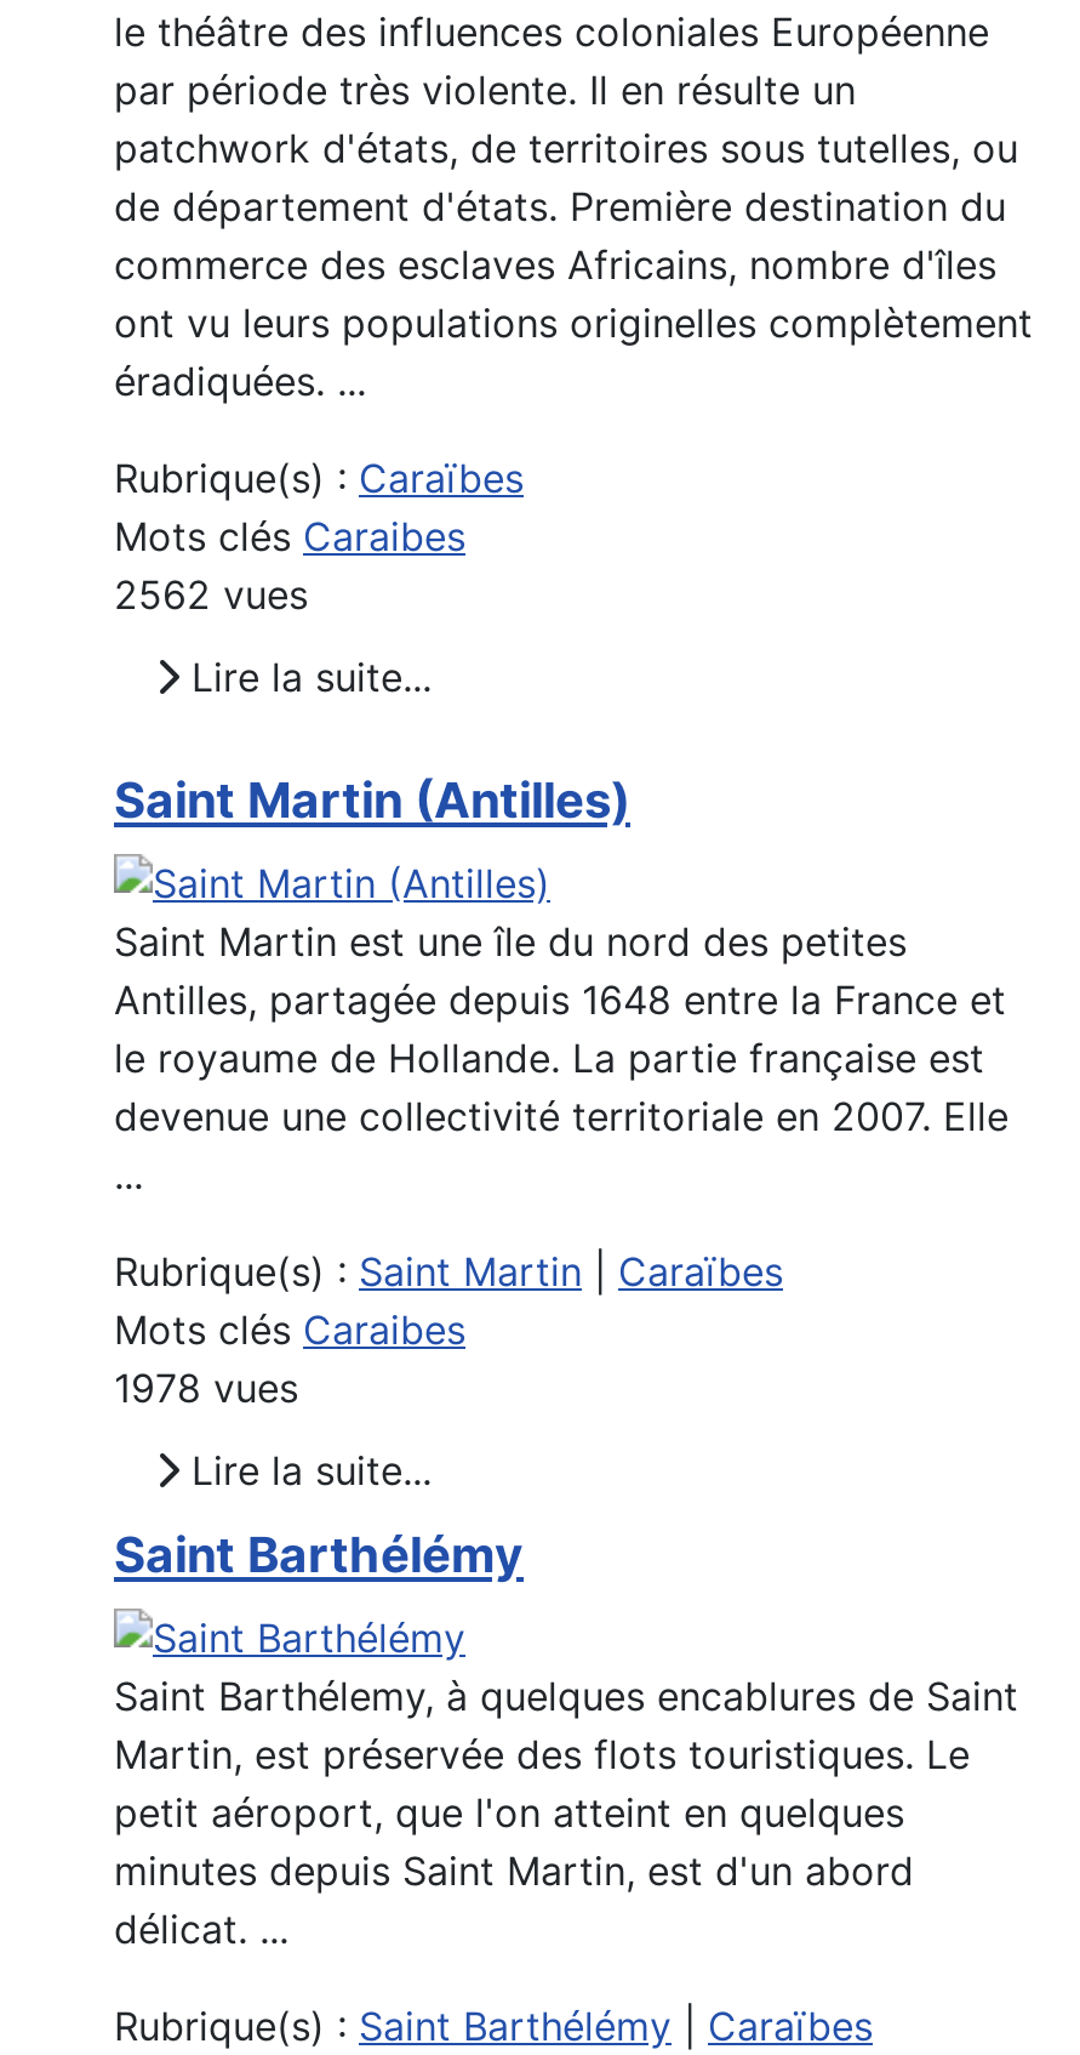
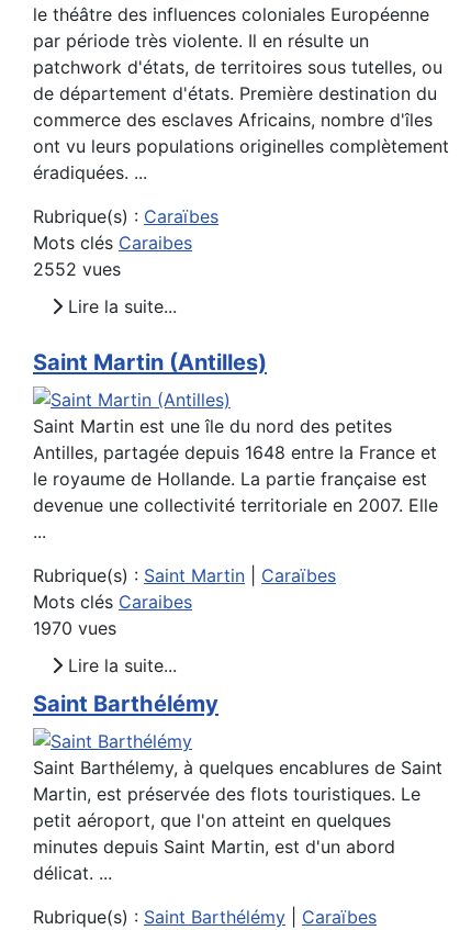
[114,570,308,618] 2562 vues -> [33,258,121,280] 2552 vues
[114,1363,298,1411] 1978 vues -> [33,617,116,639] 1970 vues

